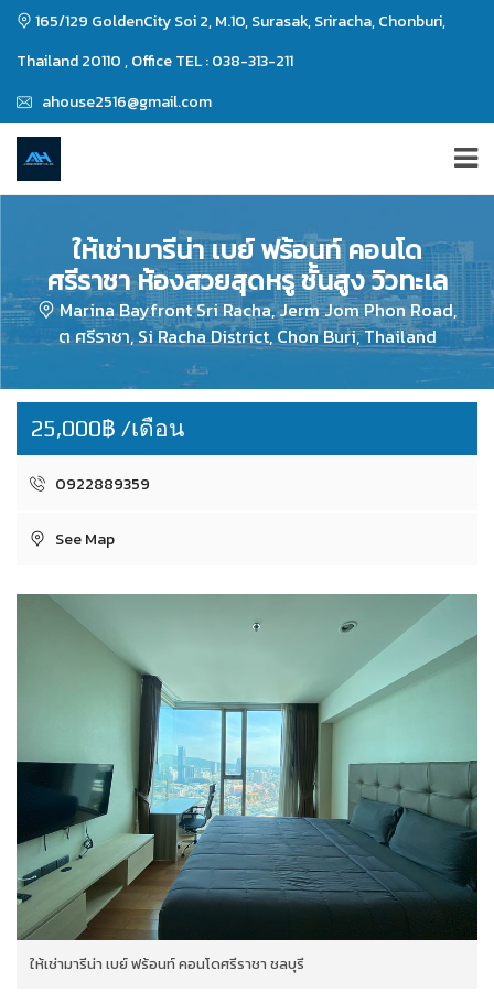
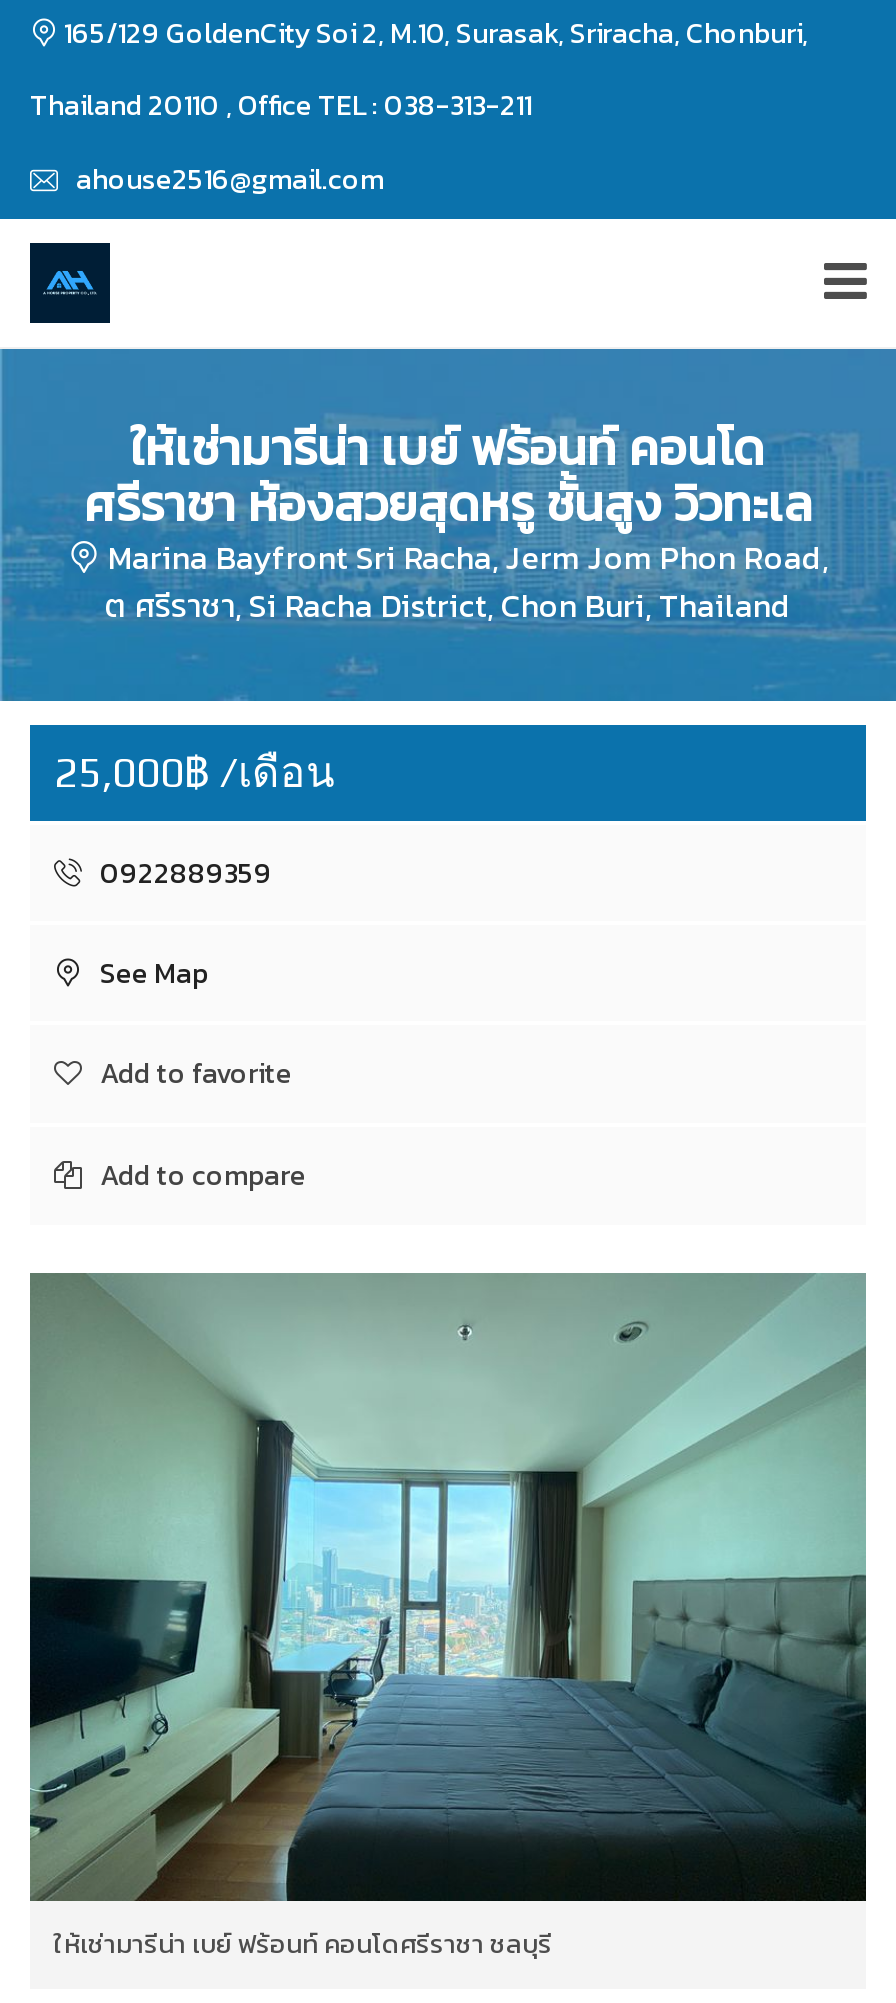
none -> [100,1053,306,1197] Add to favorite | Add to compare

